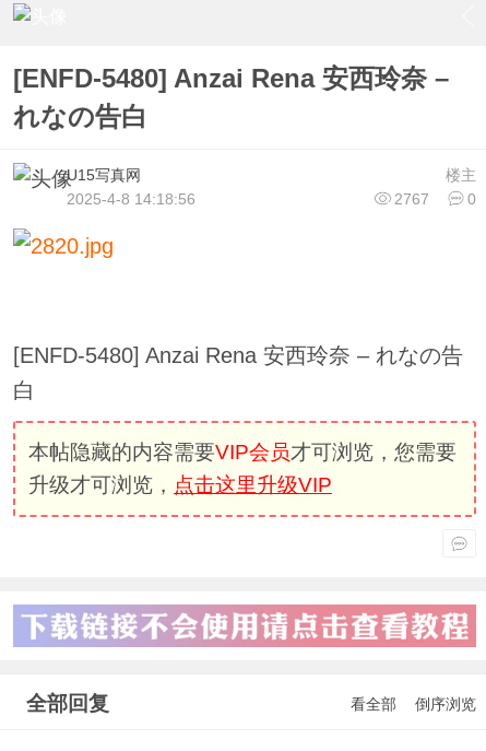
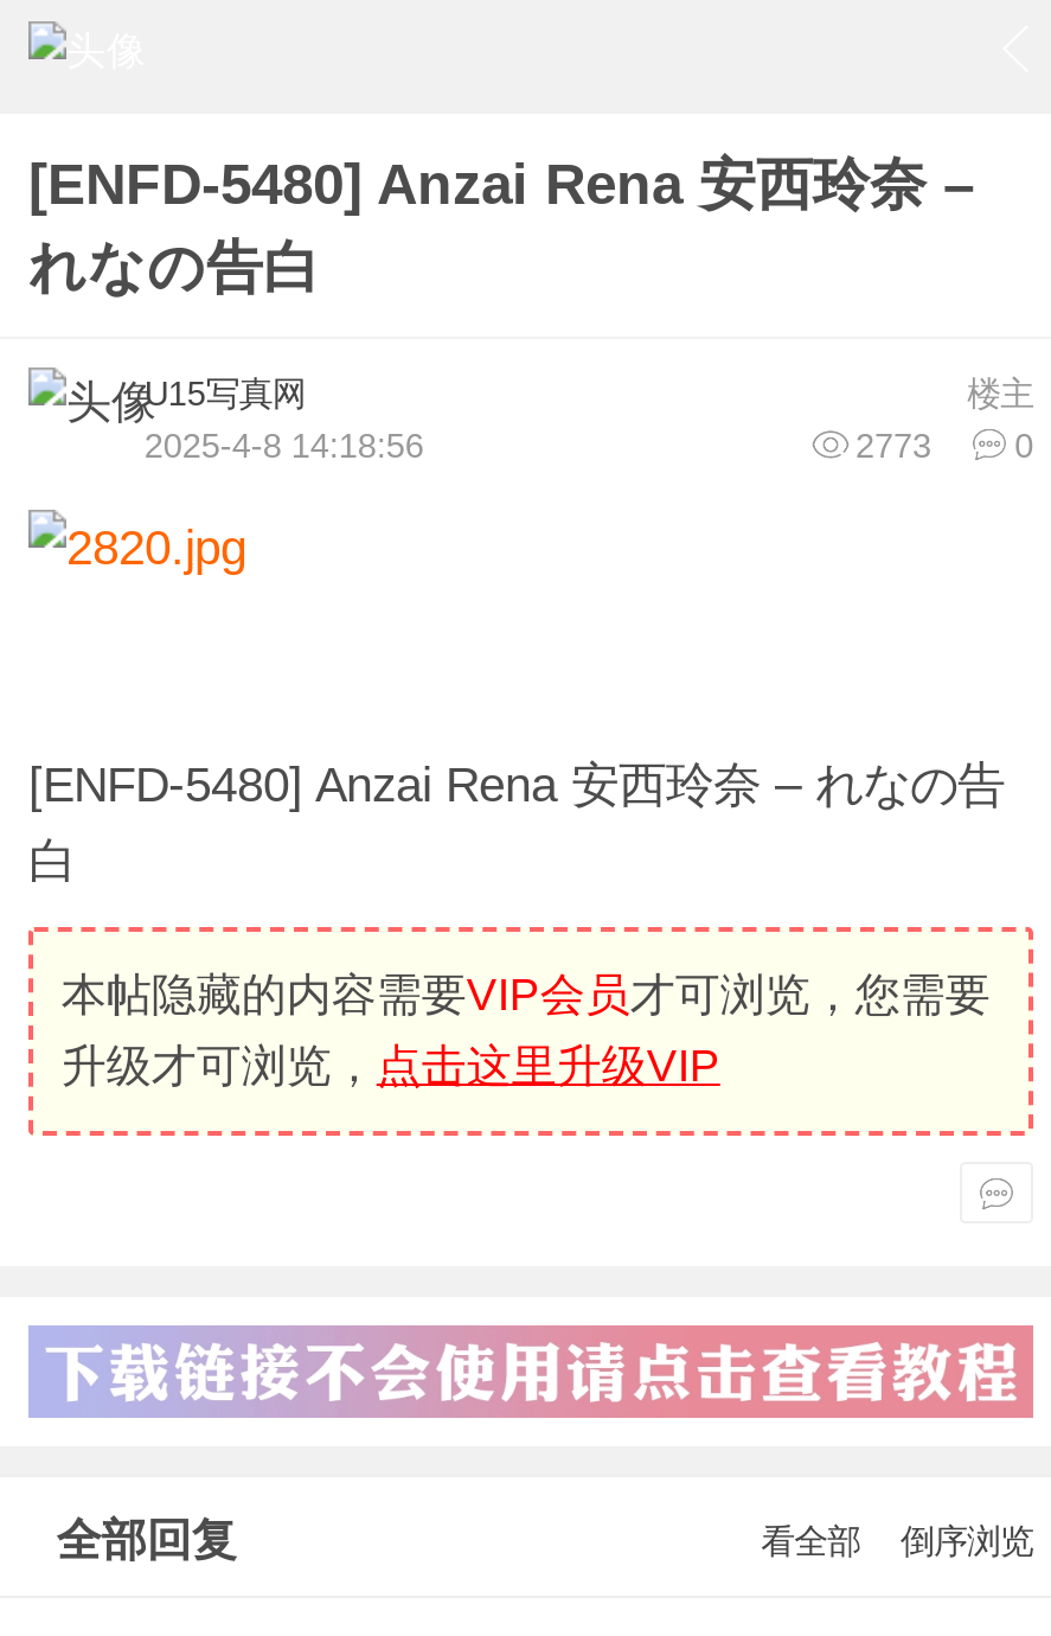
[394,190,476,207] 2767 0 -> [855,426,1033,464] 2773 0

